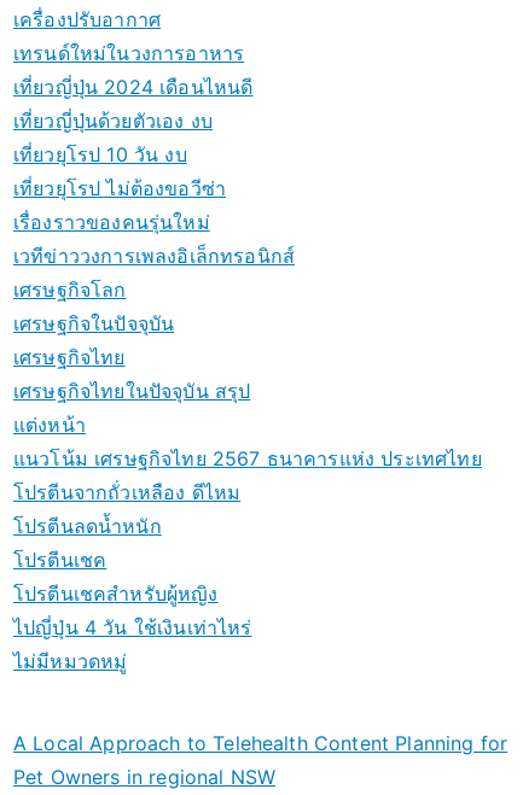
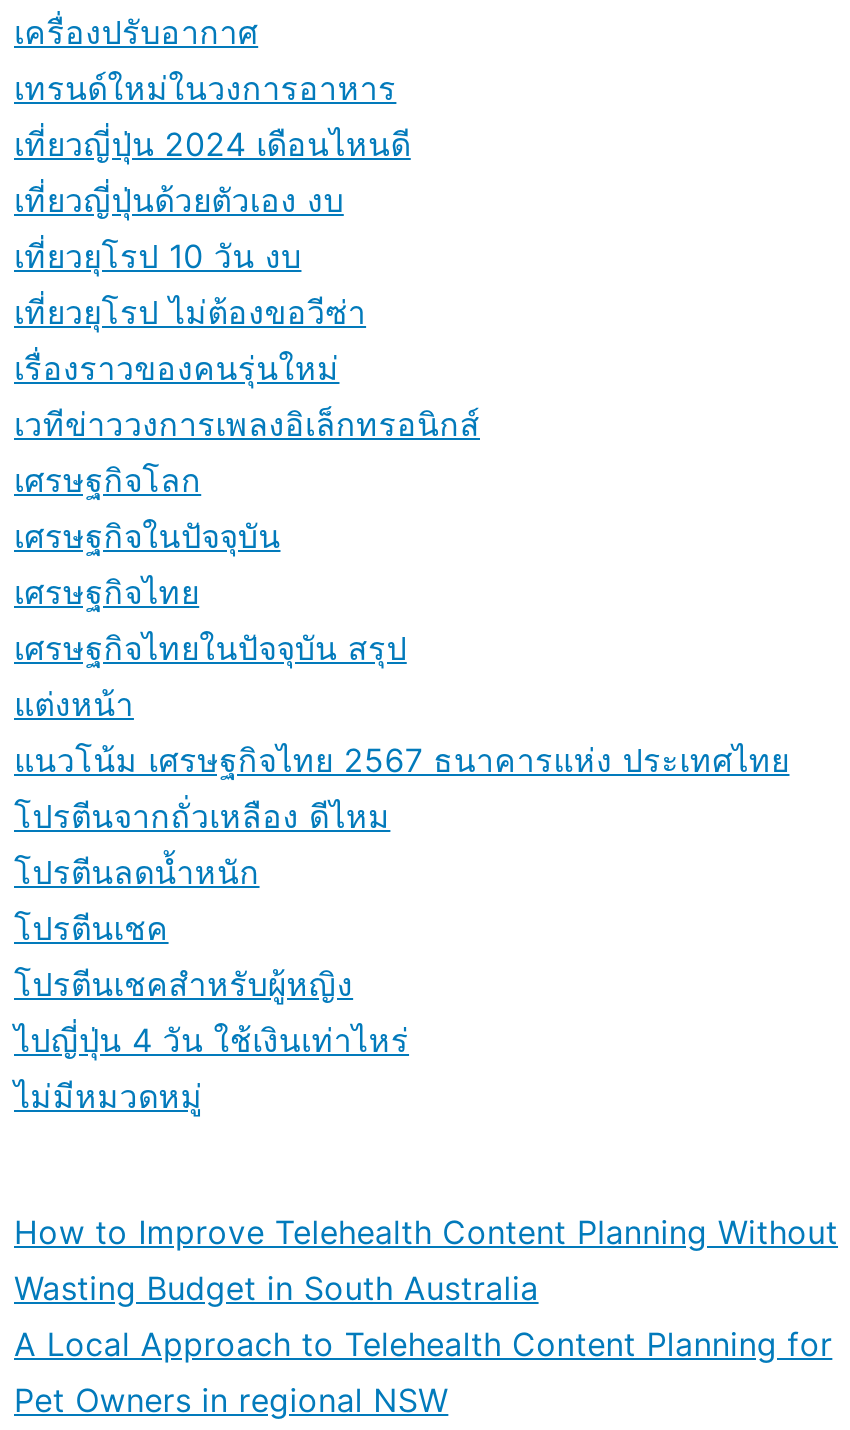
none -> [14,1212,838,1308] How to Improve Telehealth Content Planning Without | Wasting Budget in South Australia

